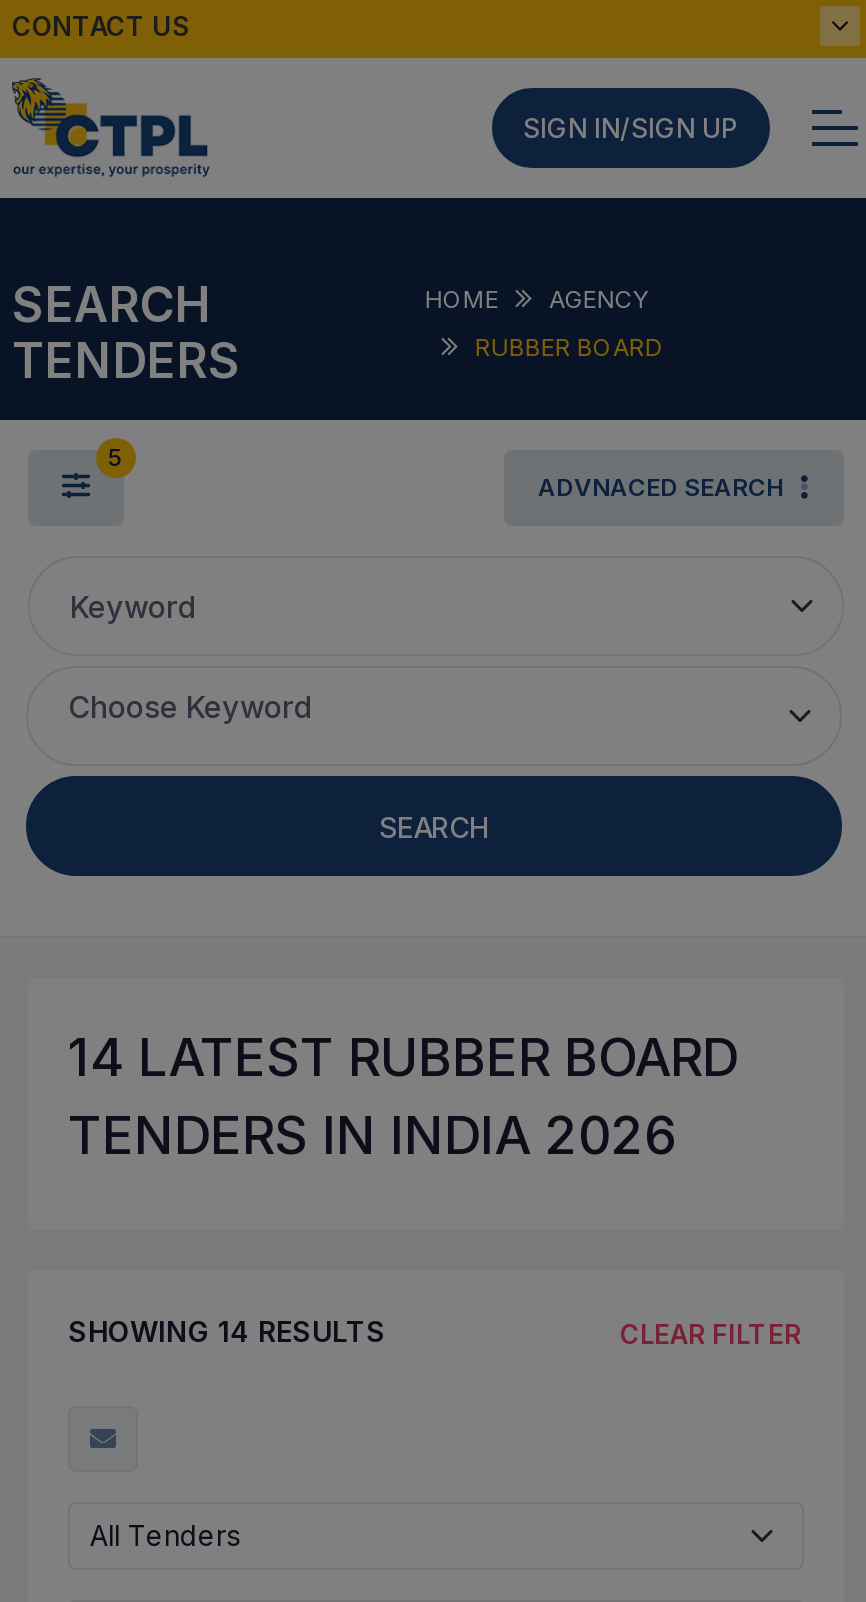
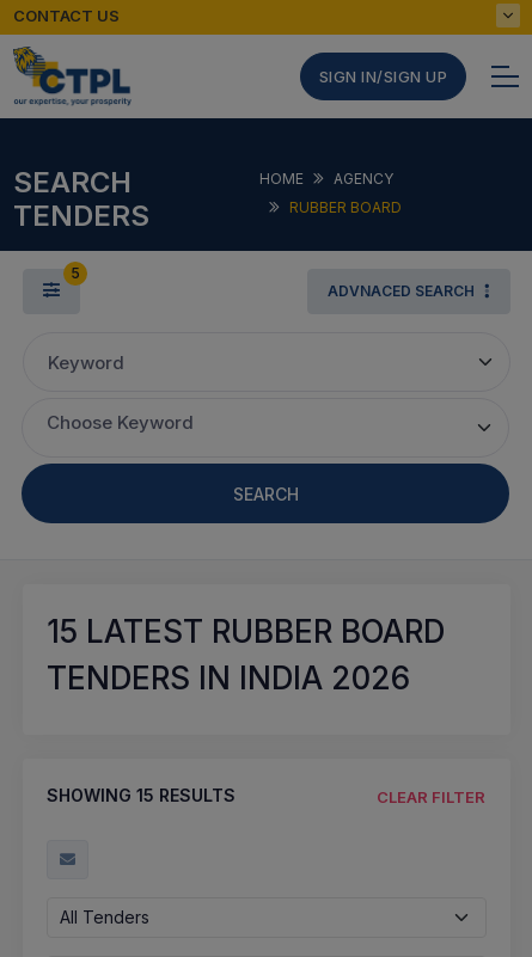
[68,1026,738,1088] 14 LATEST RUBBER BOARD -> [47,613,445,650] 15 LATEST RUBBER BOARD
[68,1314,386,1348] SHOWING 14 RESULTS -> [47,785,236,805] SHOWING 15 RESULTS

